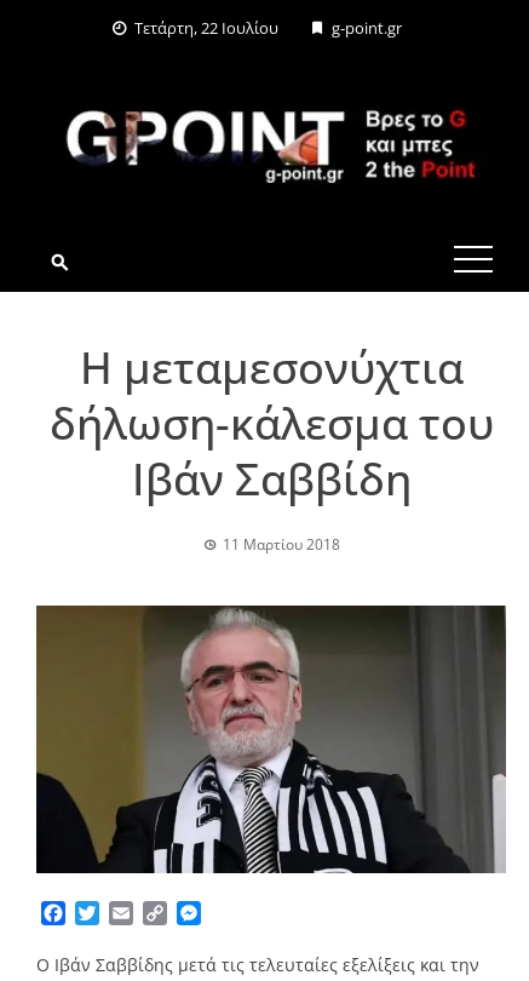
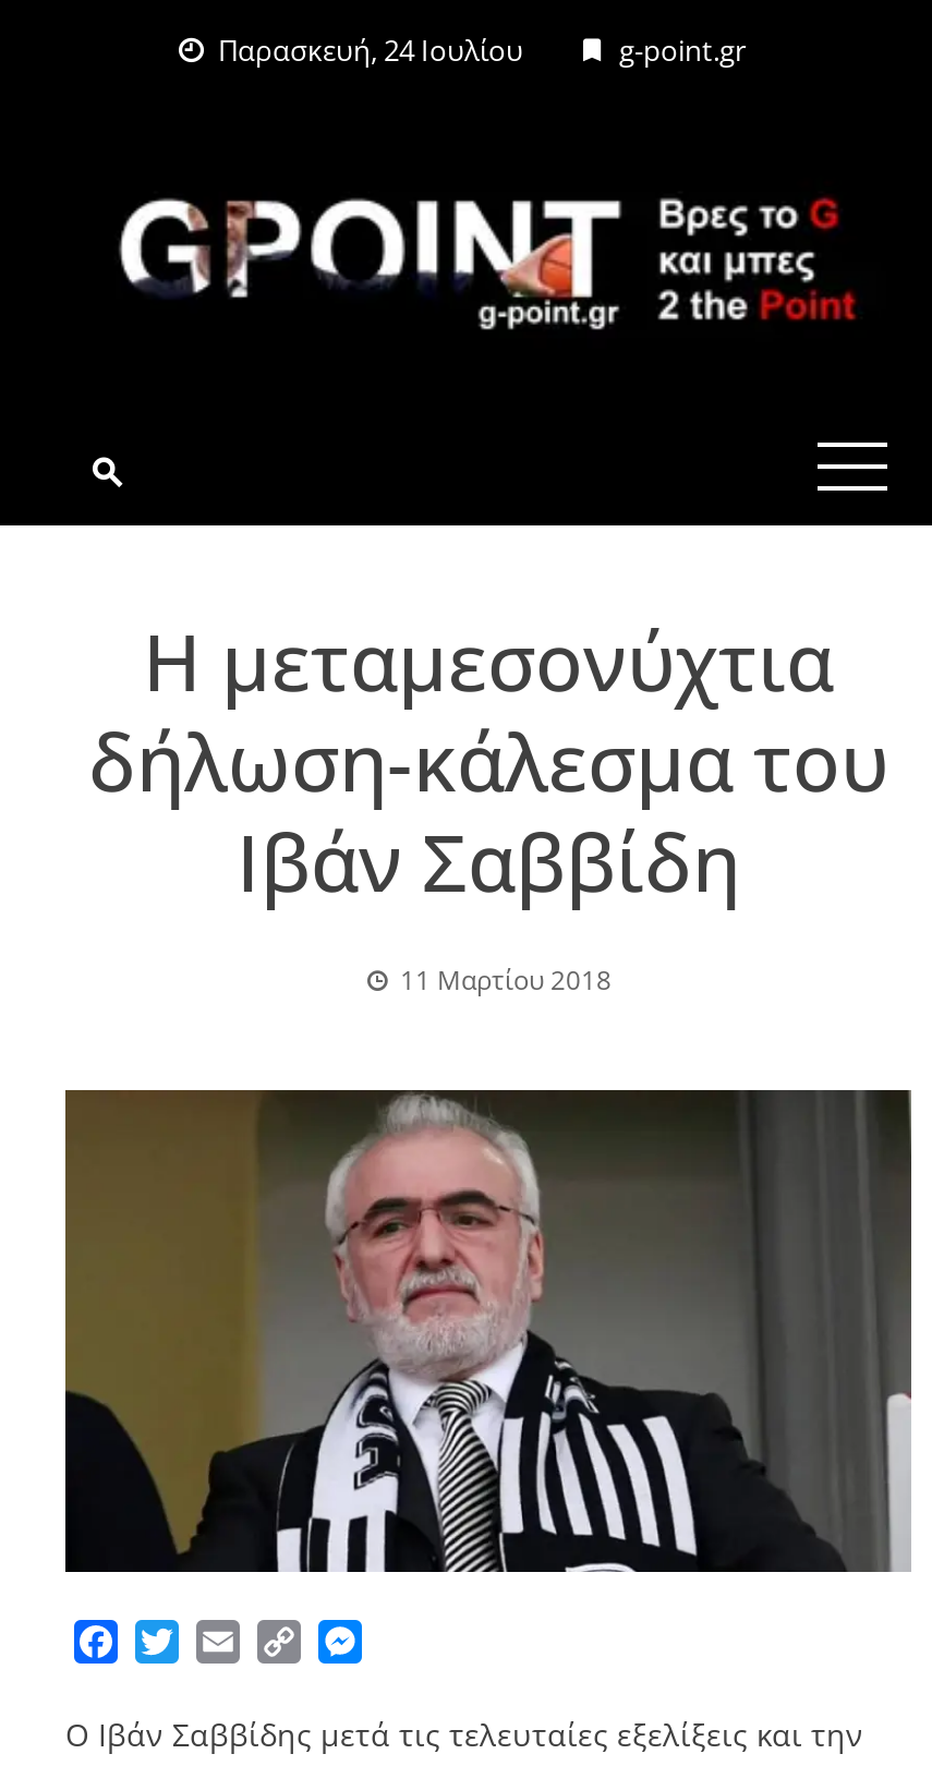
[134,17,278,39] Τετάρτη, 22 Ιουλίου -> [218,31,523,70] Παρασκευή, 24 Ιουλίου

